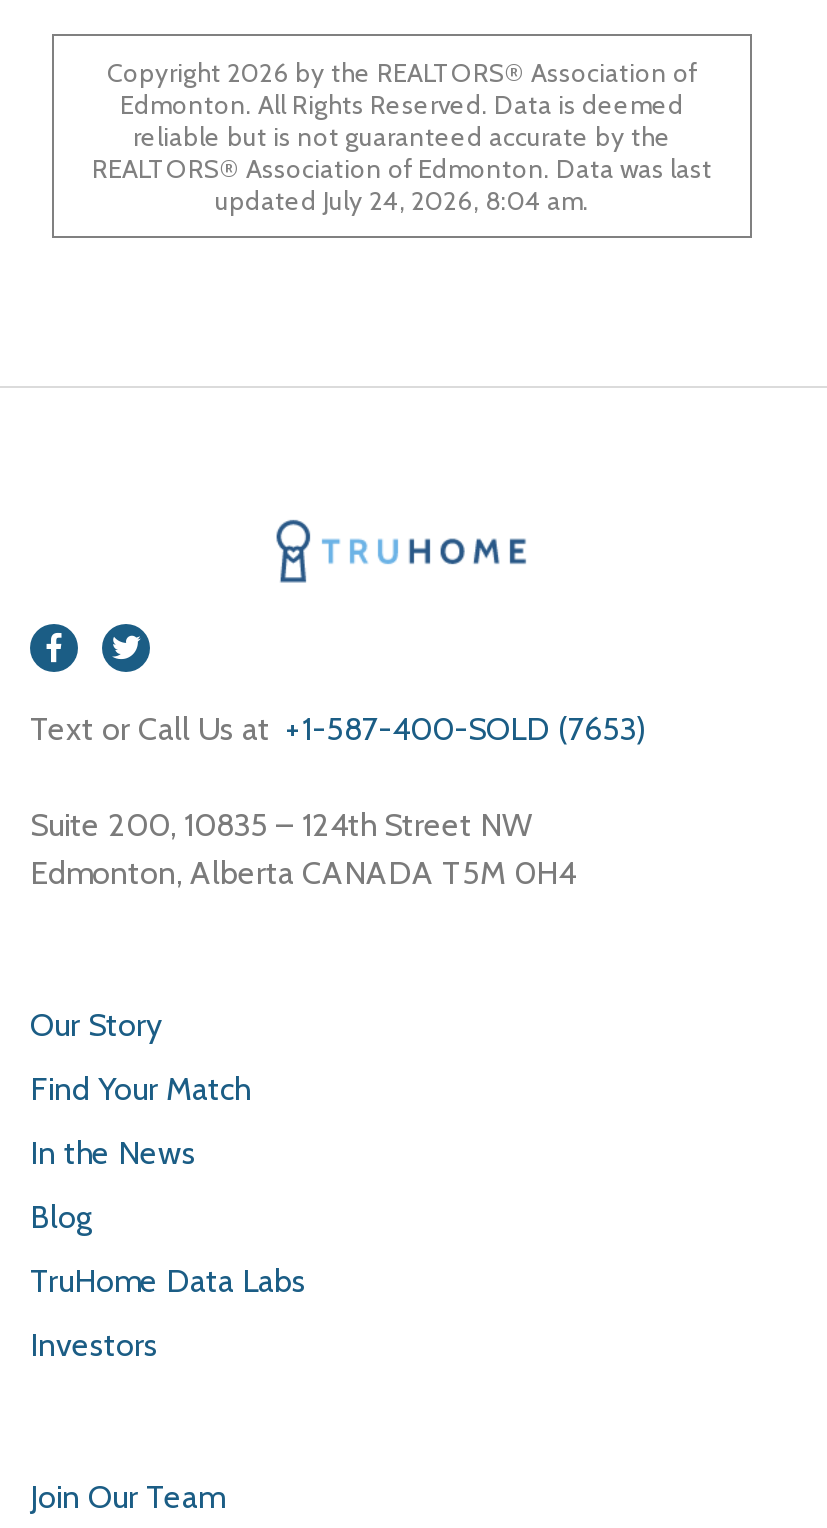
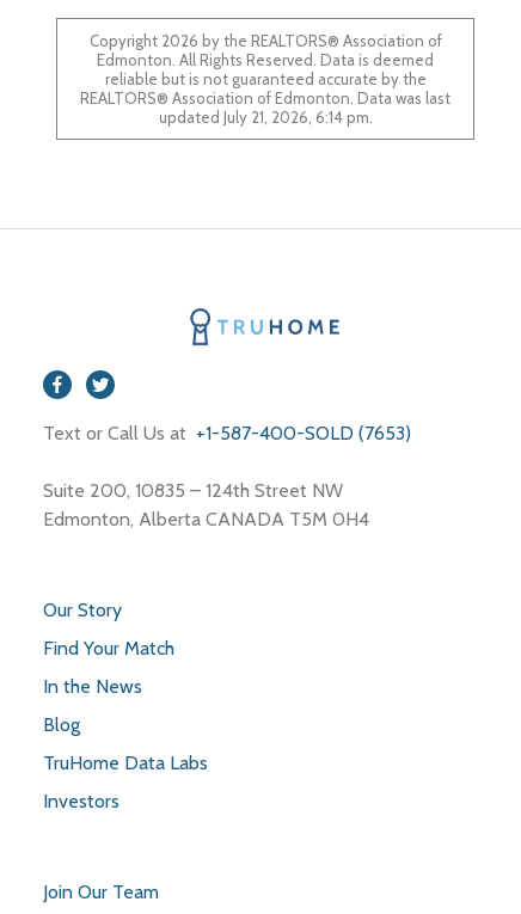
[215,184,589,216] updated July 24, 2026, 8:04 am. -> [158,108,372,127] updated July 21, 2026, 6:14 pm.

